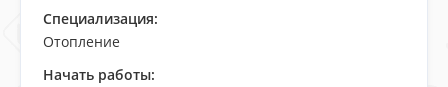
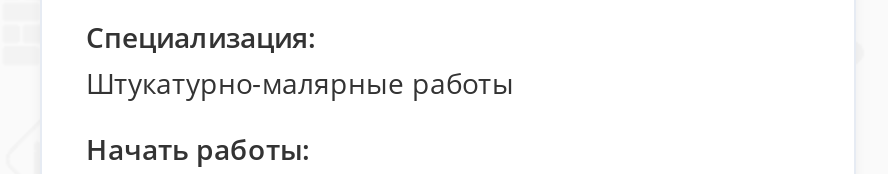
[43,32,120,51] Отопление -> [86,64,514,102] Штукатурно-малярные работы

